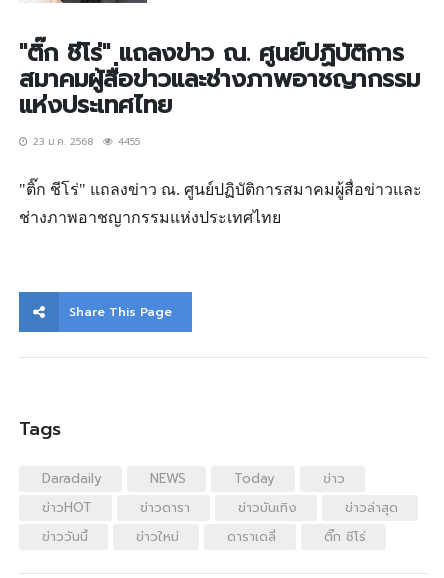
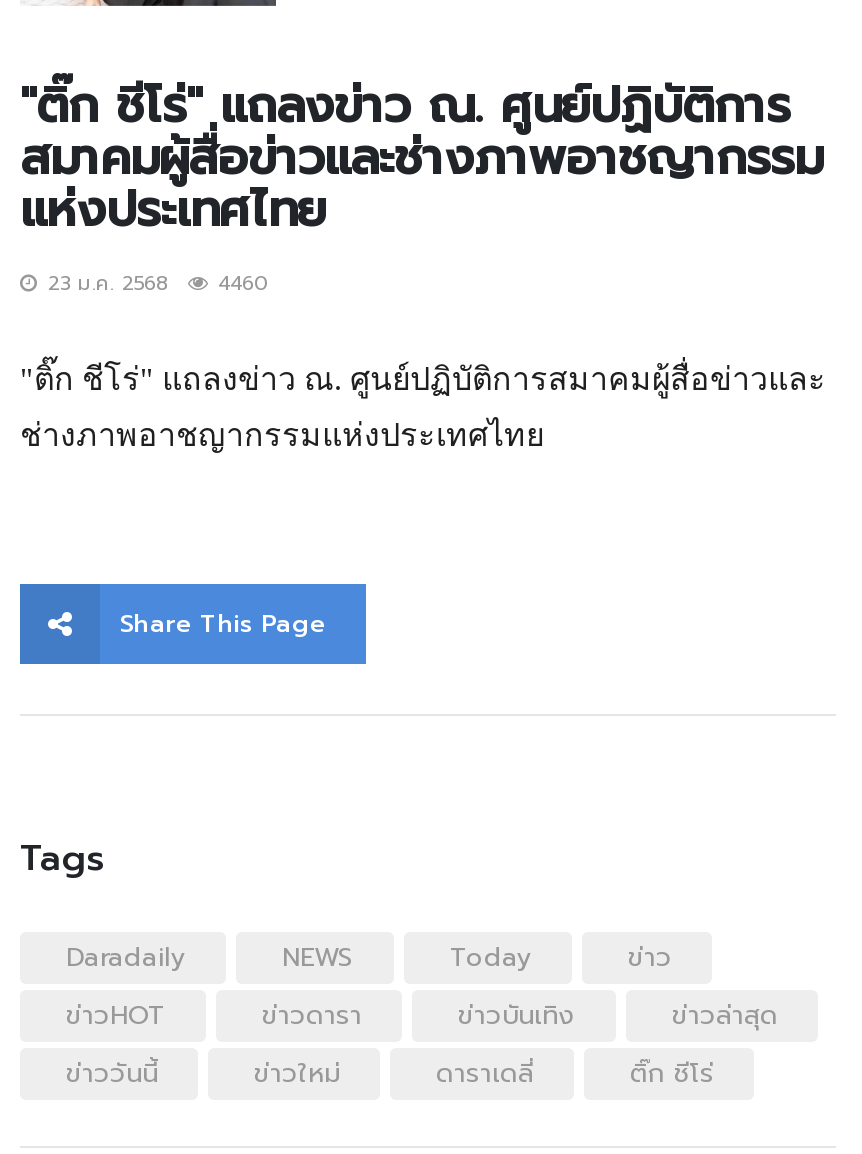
[33,133,140,148] 23 ม.ค. 2568 4455 -> [48,267,268,297] 23 ม.ค. 2568 4460

